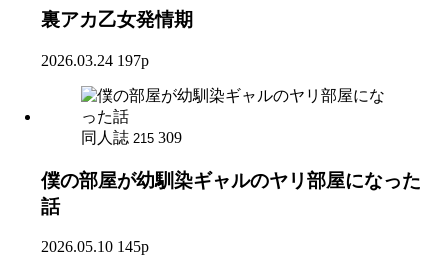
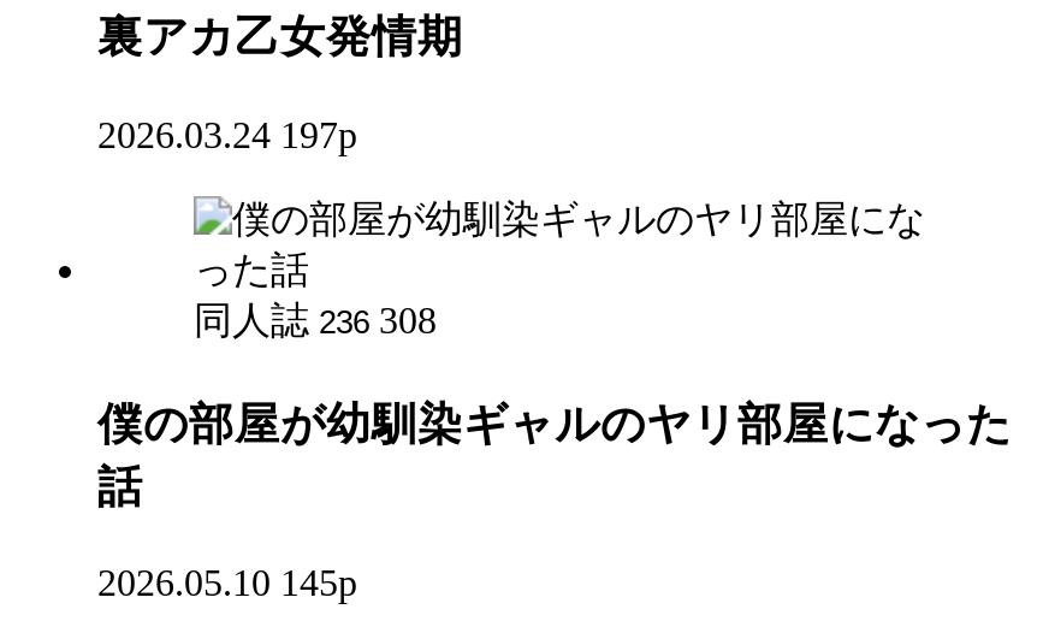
[81,129,182,146] 同人誌 215 309 -> [194,299,437,340] 同人誌 236 308

